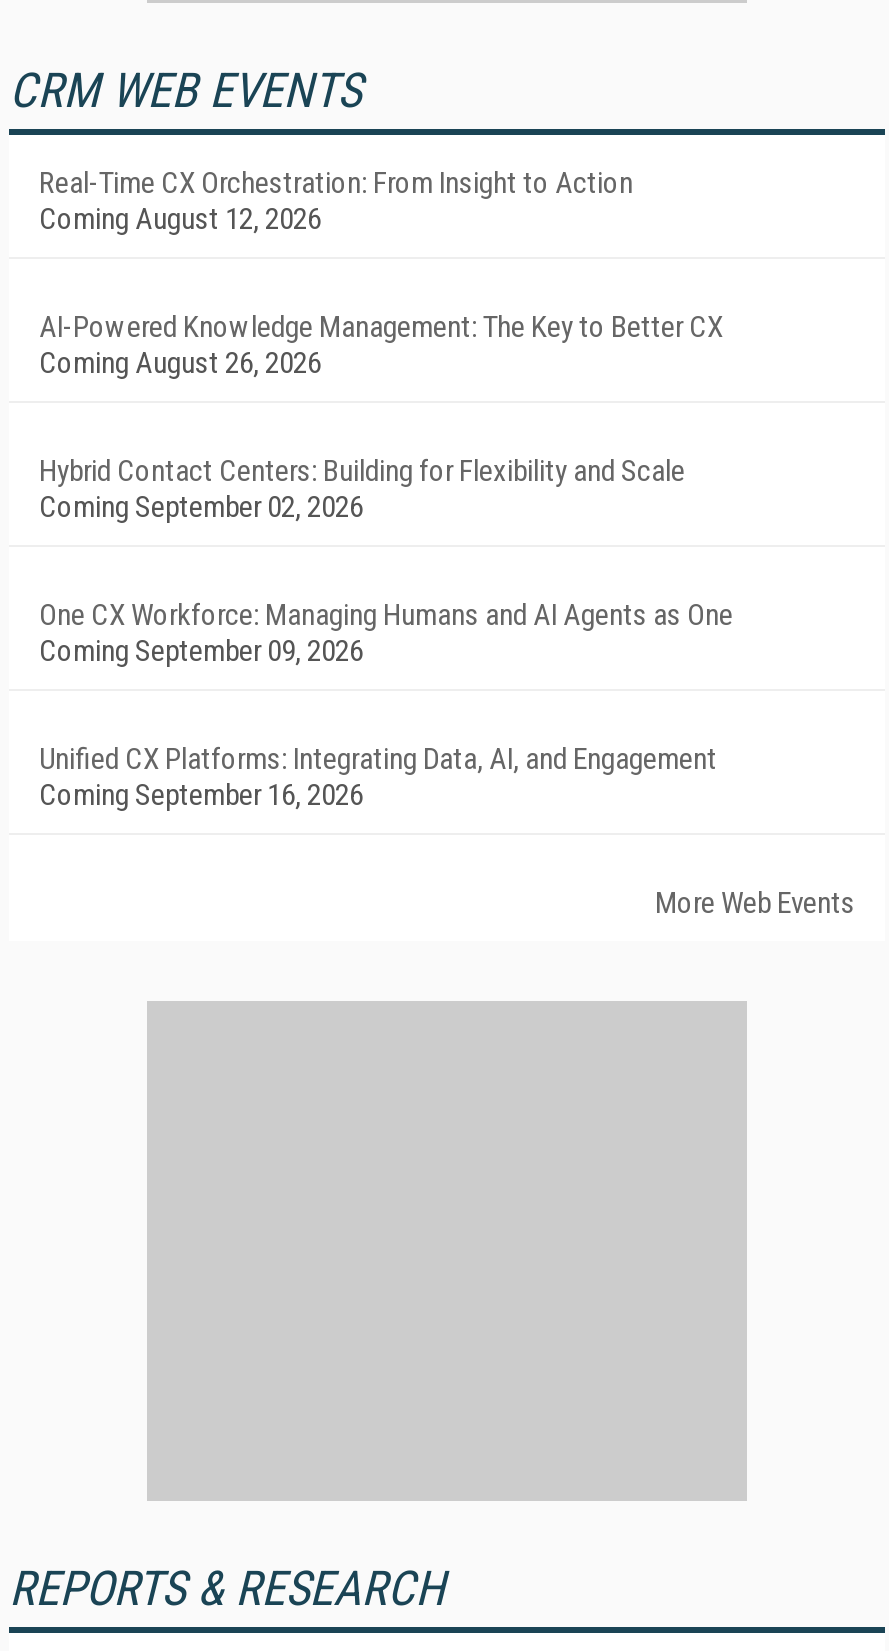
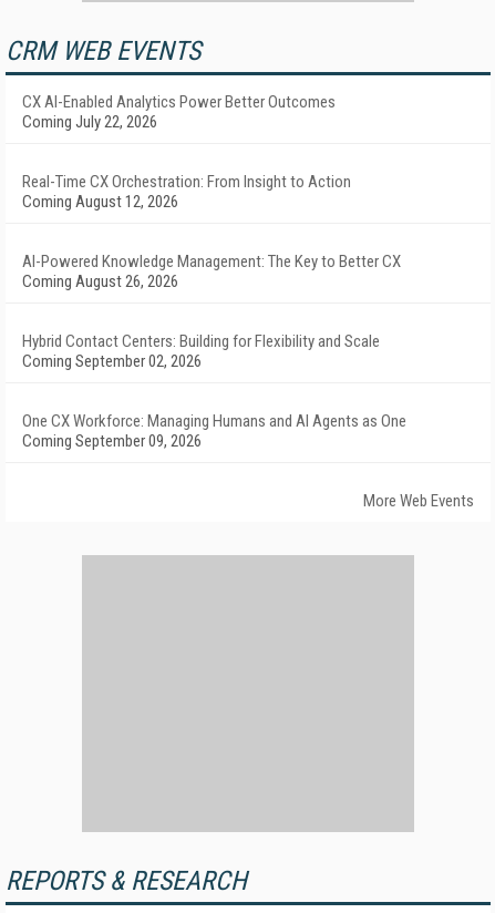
none -> [22,92,336,132] CX AI-Enabled Analytics Power Better Outcomes | Coming July 22, 2026
moved [39,165,733,669] -> [22,172,406,451]: Real-Time CX Orchestration: From Insight to Action | Coming August 12, 2026 | AI-Powered Knowledge Management: The Key to Better CX | Coming August 26, 2026 | Hybrid Contact Centers: Building for Flexibility and Scale | Coming September 02, 2026 | One CX Workforce: Managing Humans and AI Agents as One | Coming September 09, 2026
[39,741,717,813] Unified CX Platforms: Integrating Data, AI, and Engagement | Coming September 16, 2026 -> none

